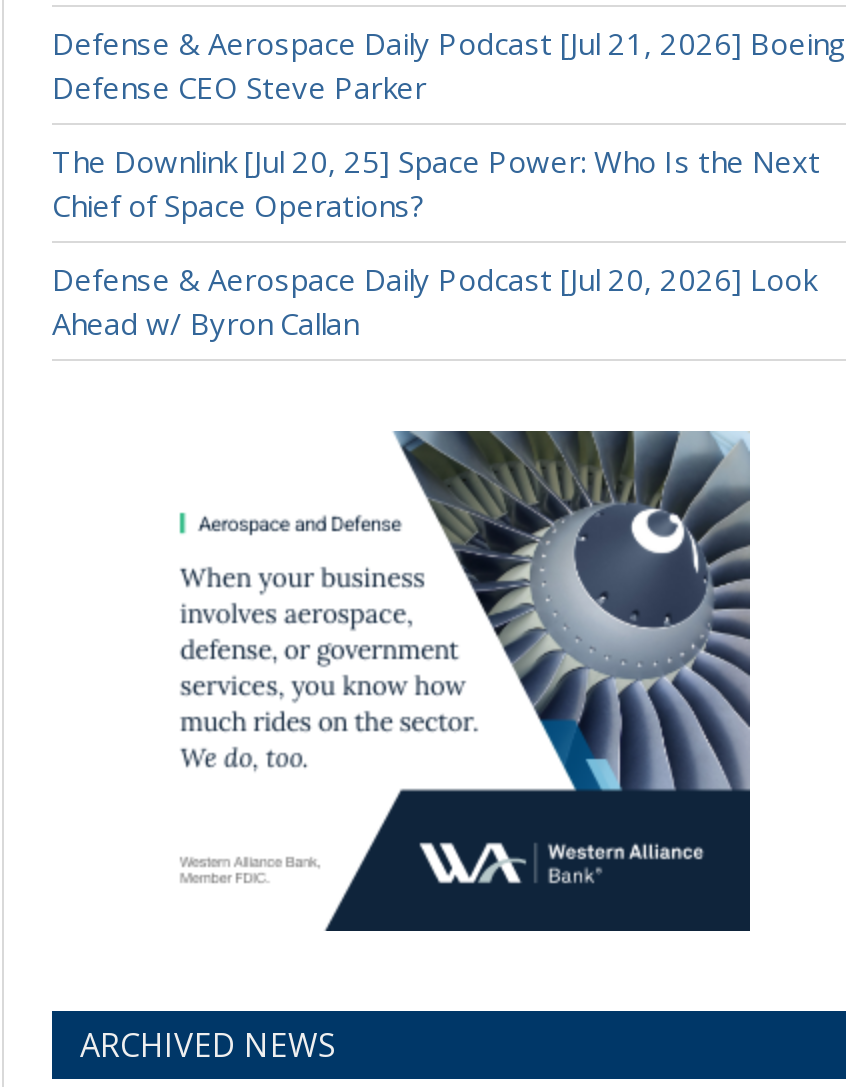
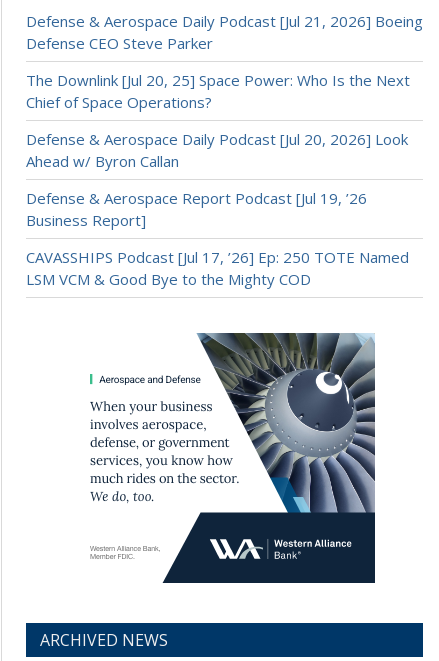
none -> [26,188,409,289] Defense & Aerospace Report Podcast [Jul 19, ’26 | Business Report] | CAVASSHIPS Podcast [Jul 17, ’26] Ep: 250 TOTE Named | LSM VCM & Good Bye to the Mighty COD

